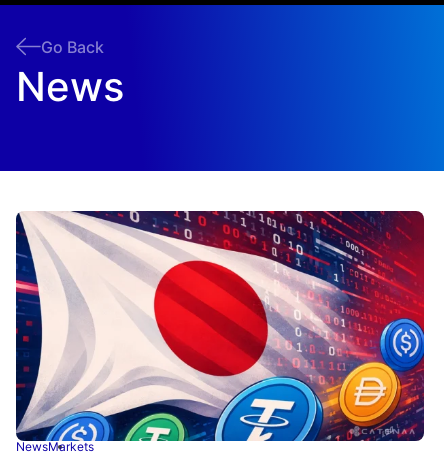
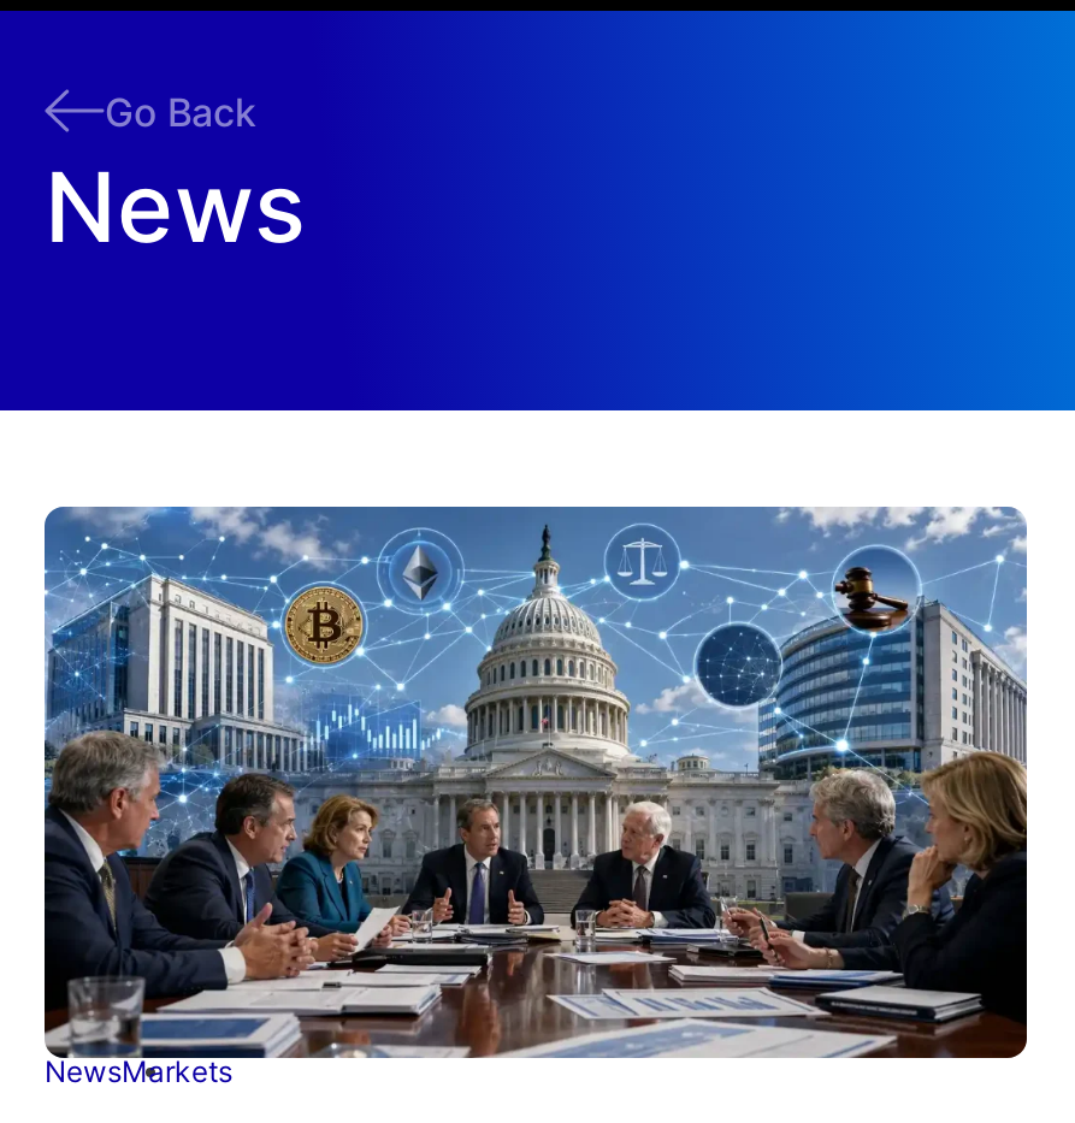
[15,210,425,442] [image] -> [42,504,1029,1063] [image]

